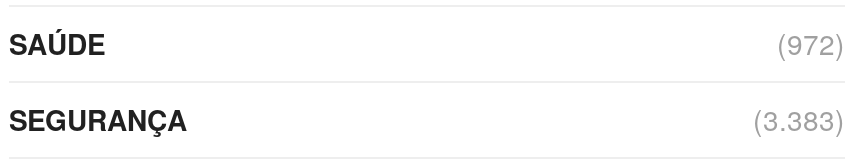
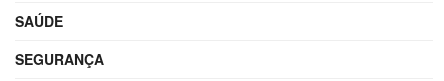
[777,22,845,62] (972) -> none
[753,98,845,138] (3.383) -> none

